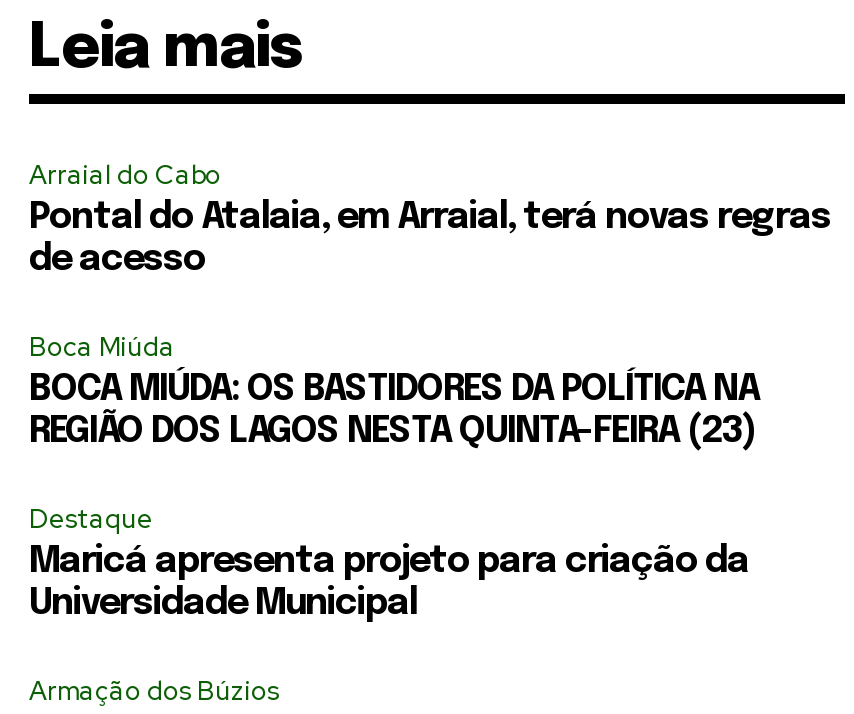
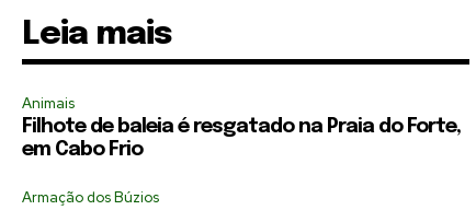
[29,158,831,622] Arraial do Cabo | Pontal do Atalaia, em Arraial, terá novas regras | de acesso | Boca Miúda | BOCA MIÚDA: OS BASTIDORES DA POLÍTICA NA | REGIÃO DOS LAGOS NESTA QUINTA-FEIRA (23) | Destaque | Maricá apresenta projeto para criação da | Universidade Municipal -> [22,94,461,160] Animais | Filhote de baleia é resgatado na Praia do Forte, | em Cabo Frio

